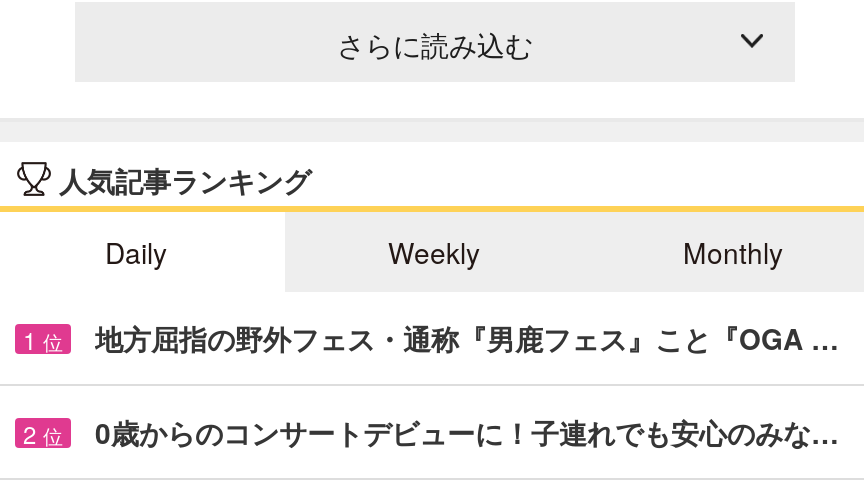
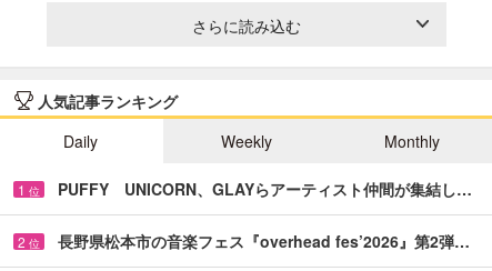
[95,318,839,358] 地方屈指の野外フェス・通称『男鹿フェス』こと『OGA … -> [58,177,472,200] PUFFY UNICORN、GLAYらアーティスト仲間が集結し…
[95,412,839,452] 0歳からのコンサートデビューに！子連れでも安心のみな… -> [58,230,470,252] 長野県松本市の音楽フェス『overhead fes’2026』第2弾…

